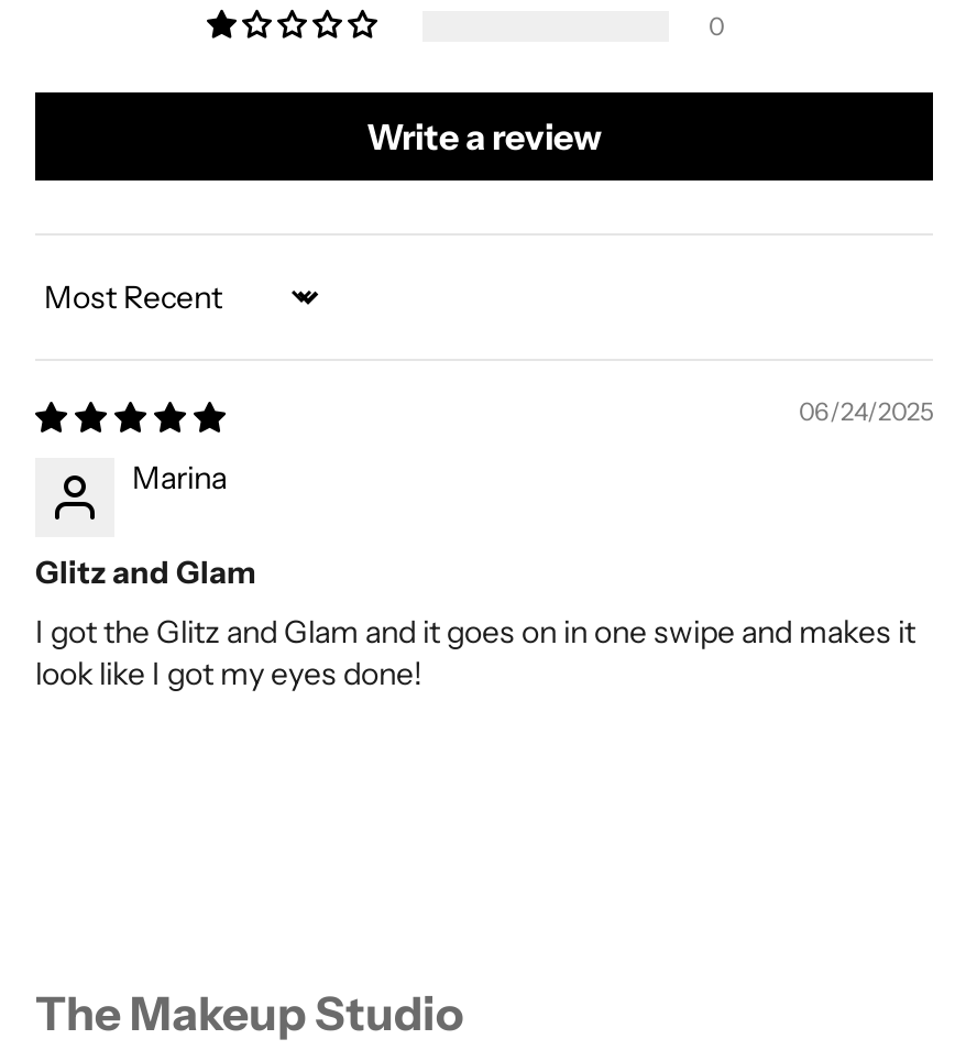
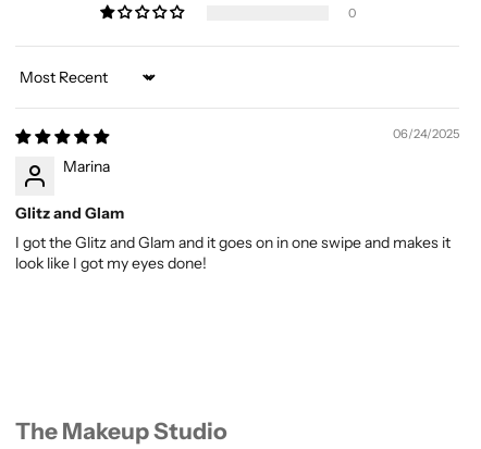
[366,114,602,158] Write a review -> none

